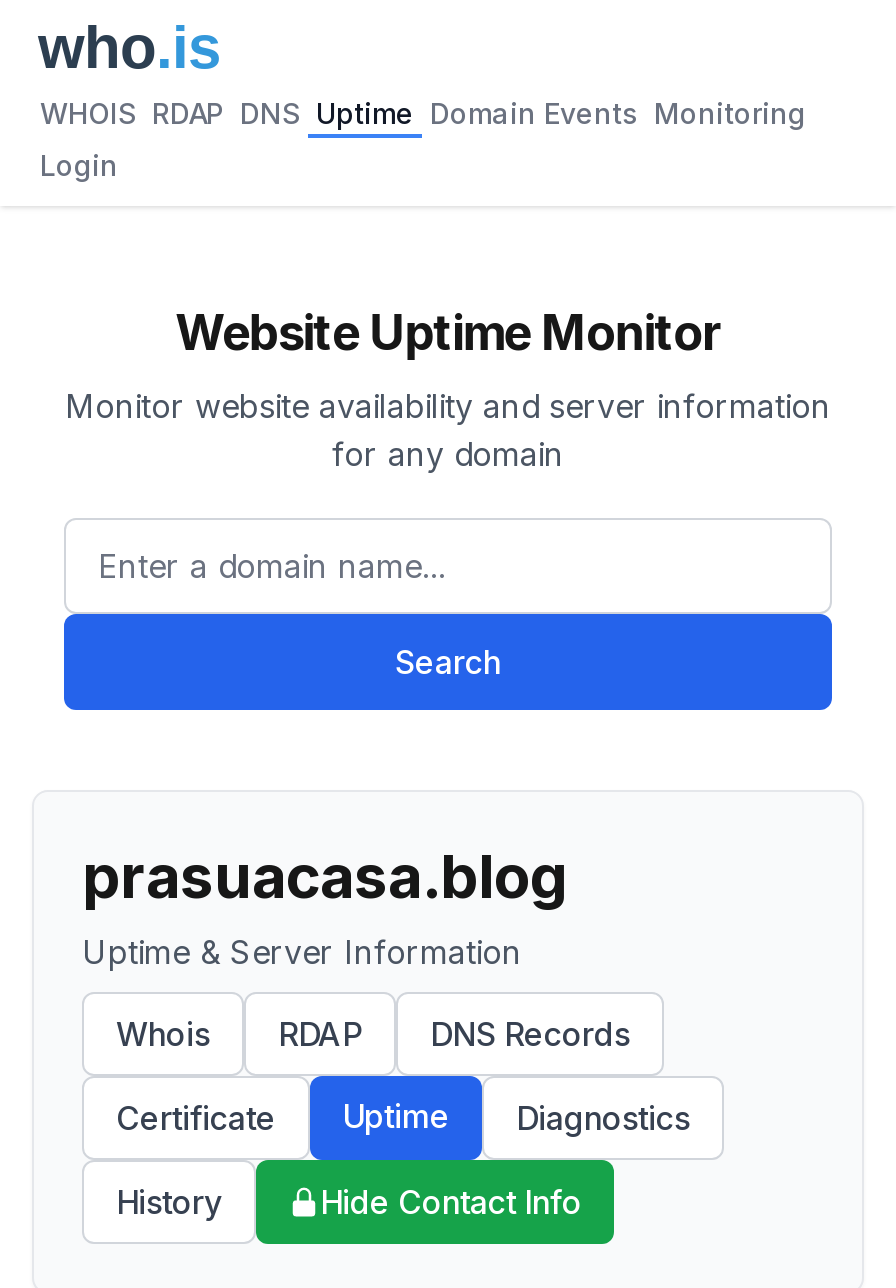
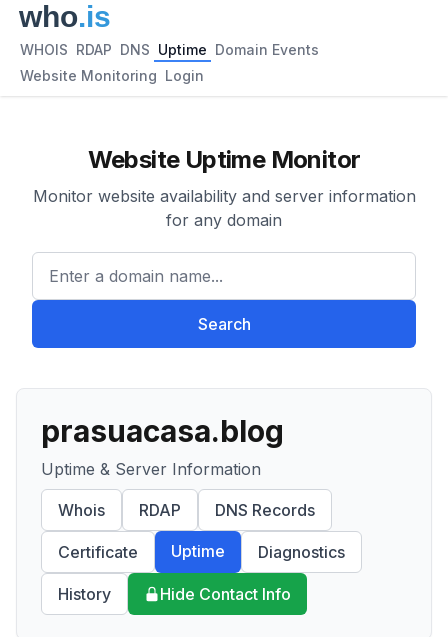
[40,96,806,130] WHOIS RDAP DNS Uptime Domain Events Monitoring -> [20,41,319,58] WHOIS RDAP DNS Uptime Domain Events
[40,148,118,182] Login -> [20,67,204,84] Website Monitoring Login

